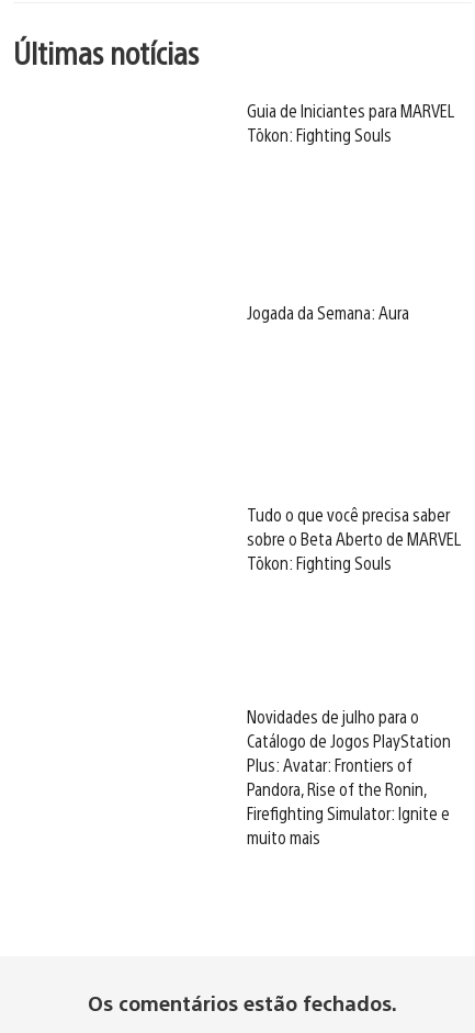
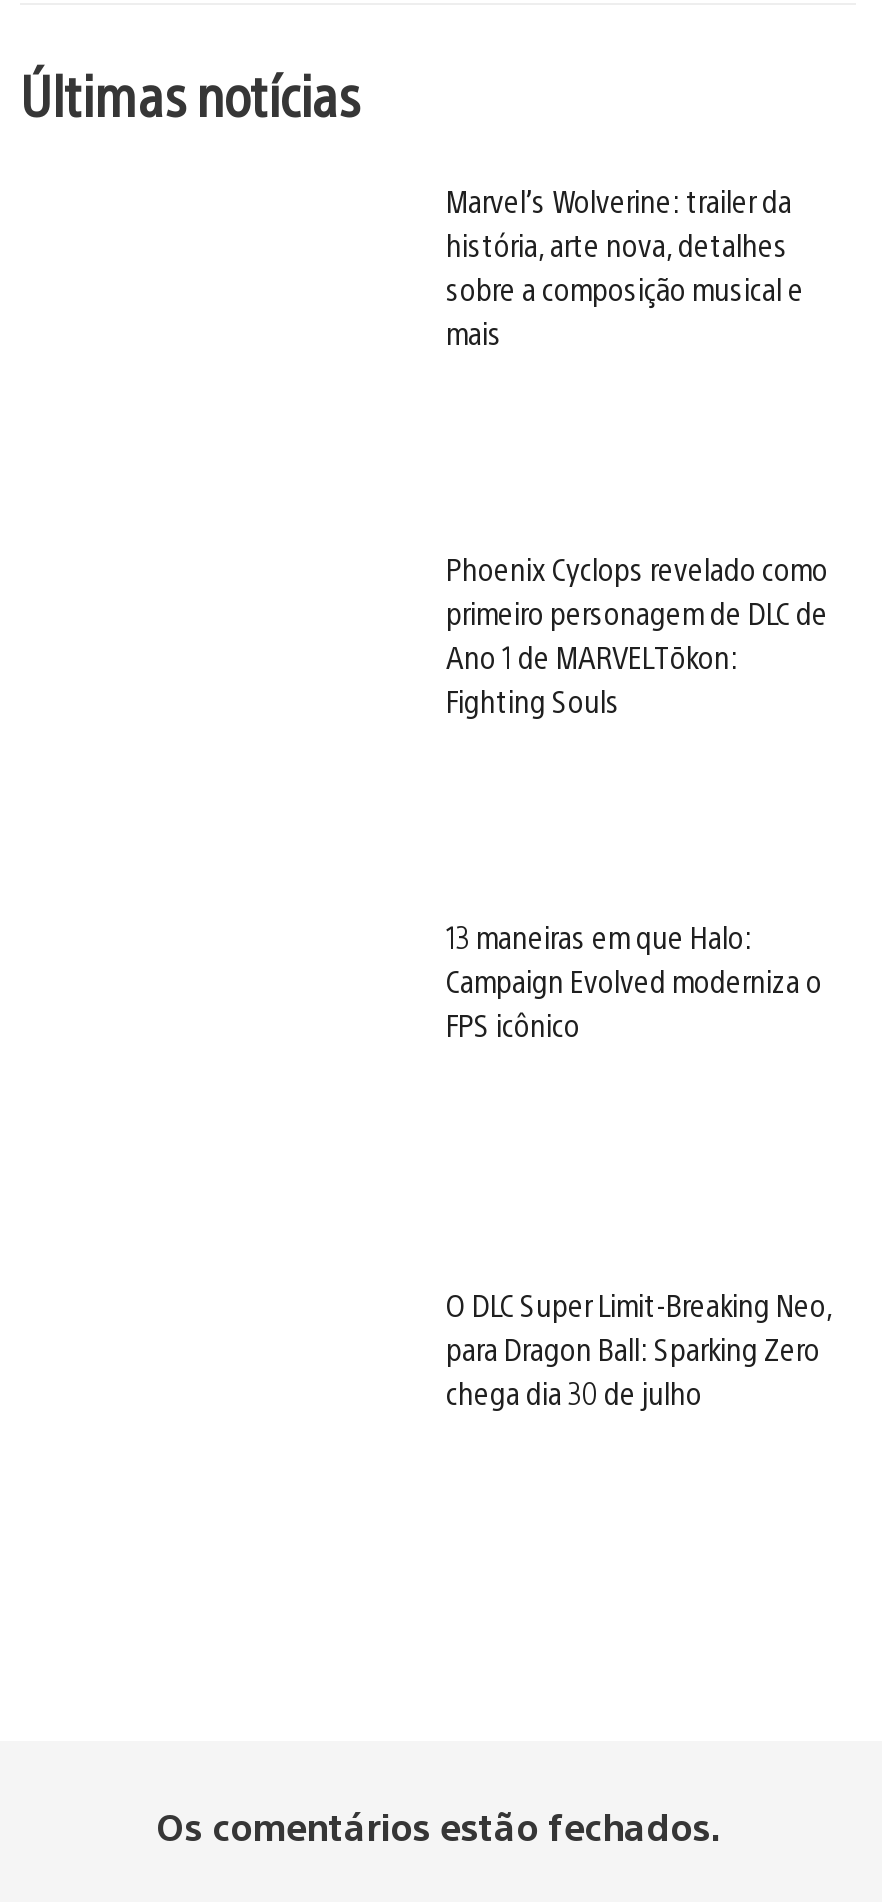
[247,99,454,146] Guia de Iniciantes para MARVEL | Tōkon: Fighting Souls -> [446,179,804,353] Marvel’s Wolverine: trailer da | história, arte nova, detalhes | sobre a composição musical e | mais
[247,301,409,324] Jogada da Semana: Aura -> [446,547,828,721] Phoenix Cyclops revelado como | primeiro personagem de DLC de | Ano 1 de MARVEL Tōkon: | Fighting Souls
[247,503,461,574] Tudo o que você precisa saber | sobre o Beta Aberto de MARVEL | Tōkon: Fighting Souls -> [446,915,822,1045] 13 maneiras em que Halo: | Campaign Evolved moderniza o | FPS icônico
[247,705,451,849] Novidades de julho para o | Catálogo de Jogos PlayStation | Plus: Avatar: Frontiers of | Pandora, Rise of the Ronin, | Firefighting Simulator: Ignite e | muito mais -> [446,1283,832,1413] O DLC Super Limit-Breaking Neo, | para Dragon Ball: Sparking Zero | chega dia 30 de julho

